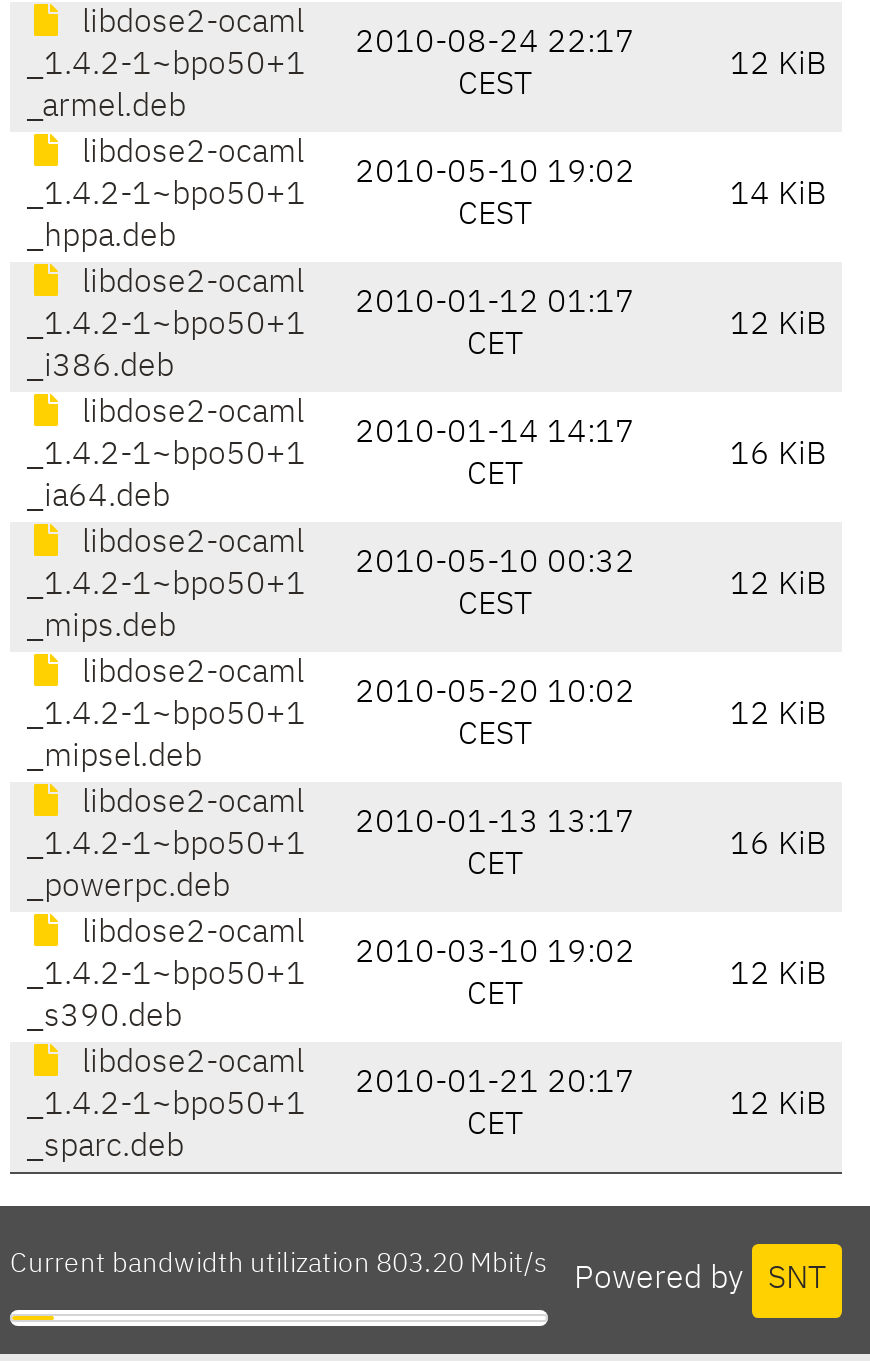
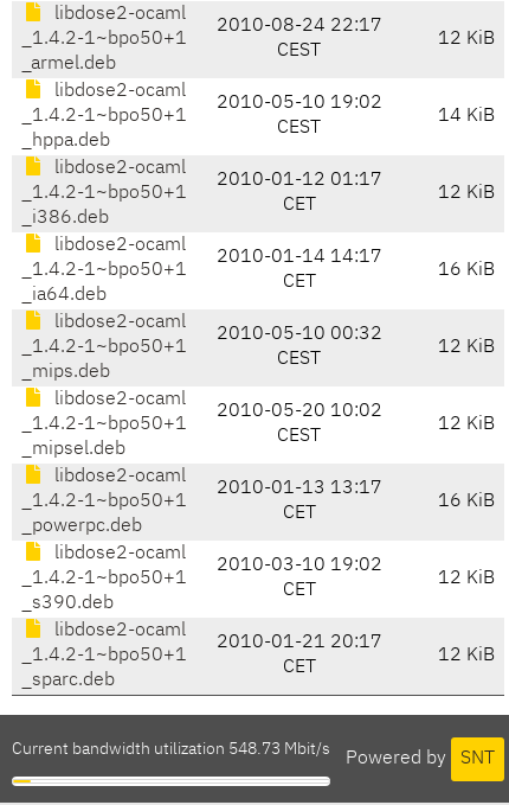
[10,1250,548,1278] Current bandwidth utilization 803.20 Mbit/s -> [12,741,330,758] Current bandwidth utilization 548.73 Mbit/s

